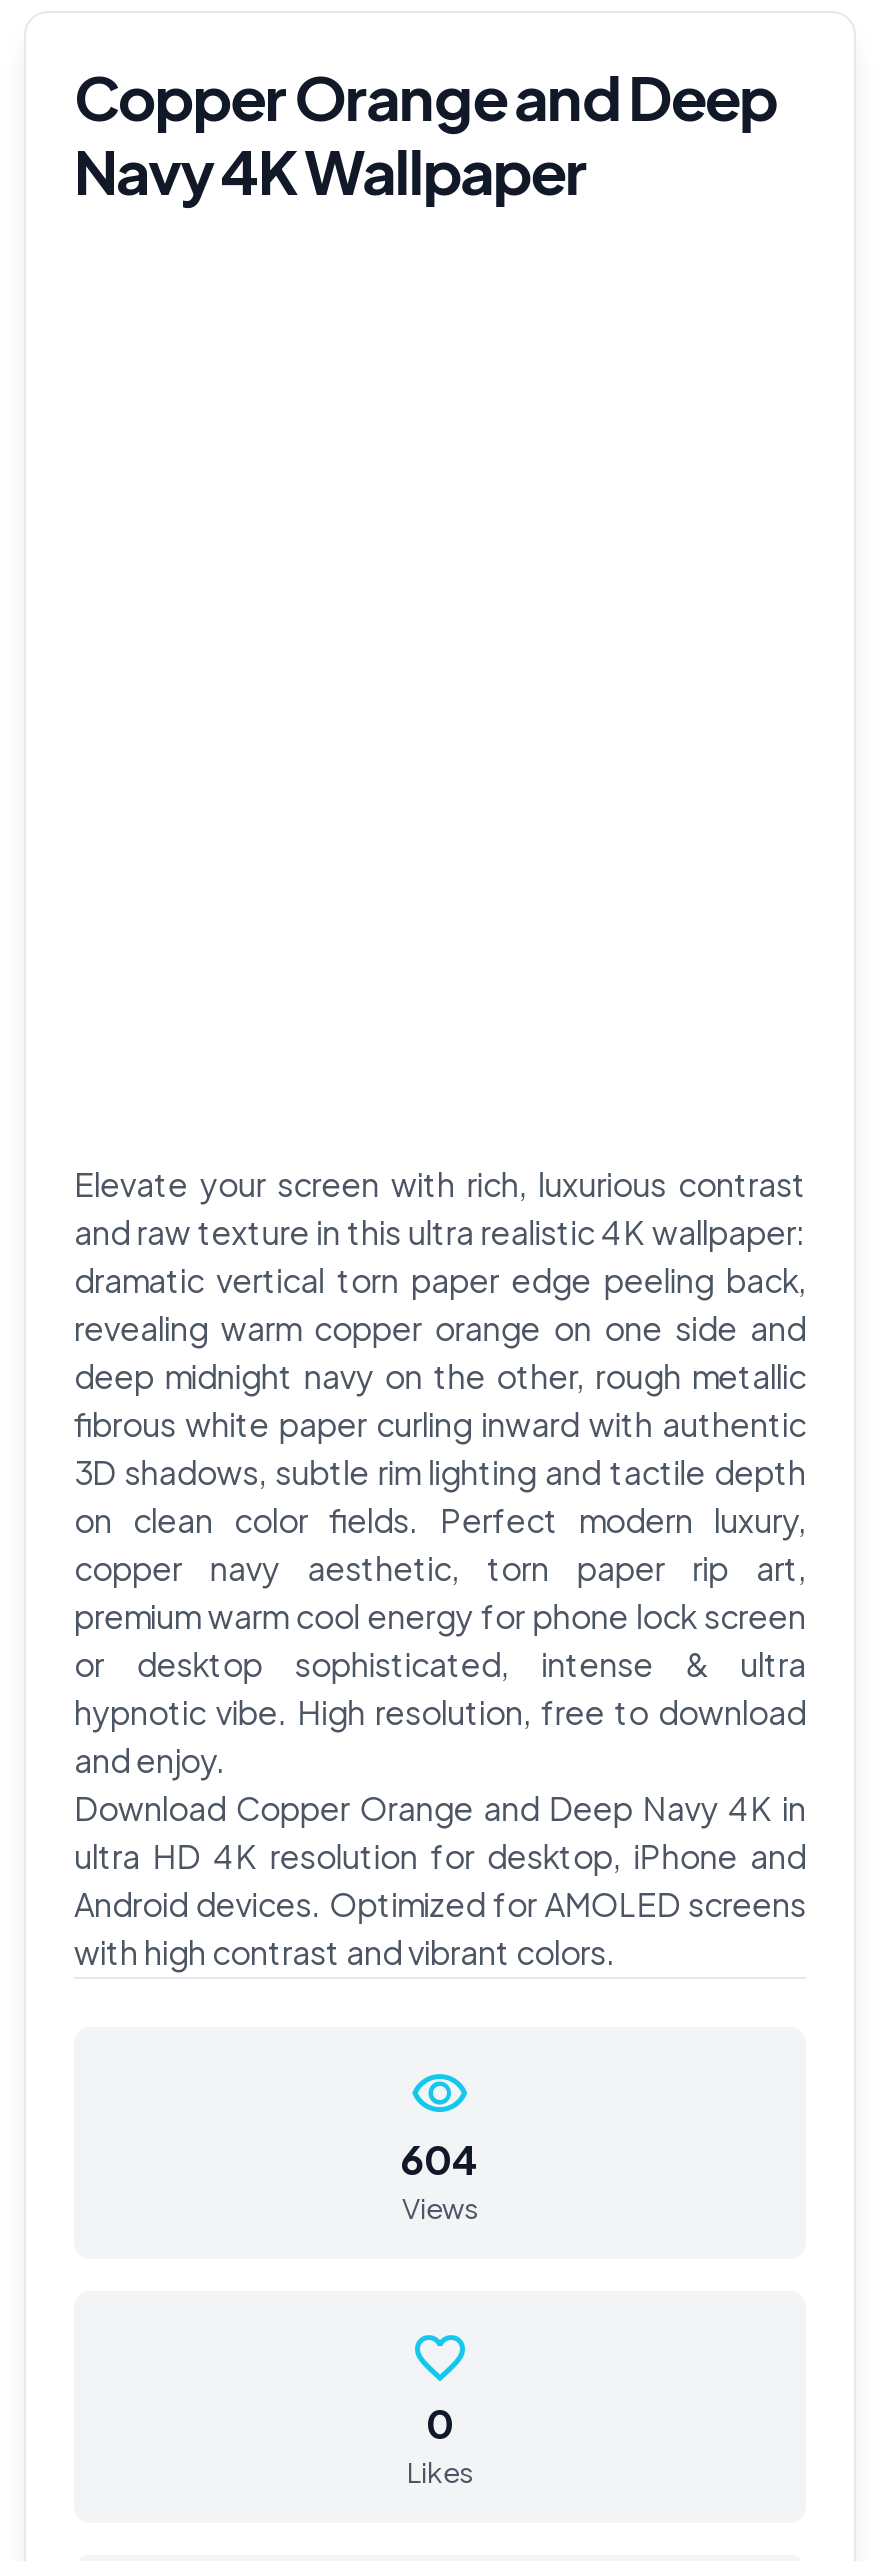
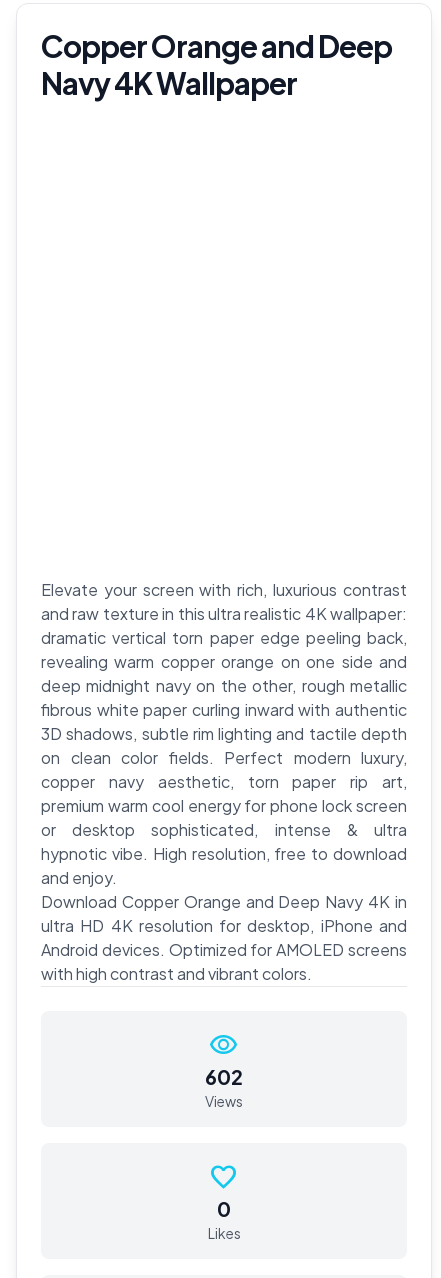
[400,2134,480,2184] 604 -> [205,1064,243,1089] 602

